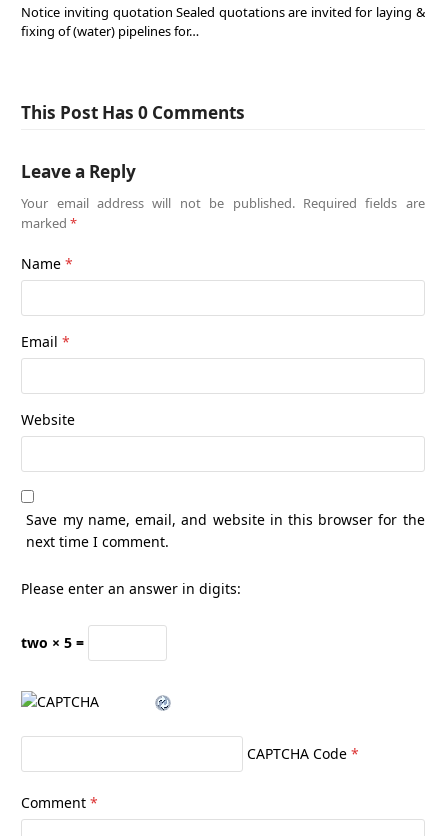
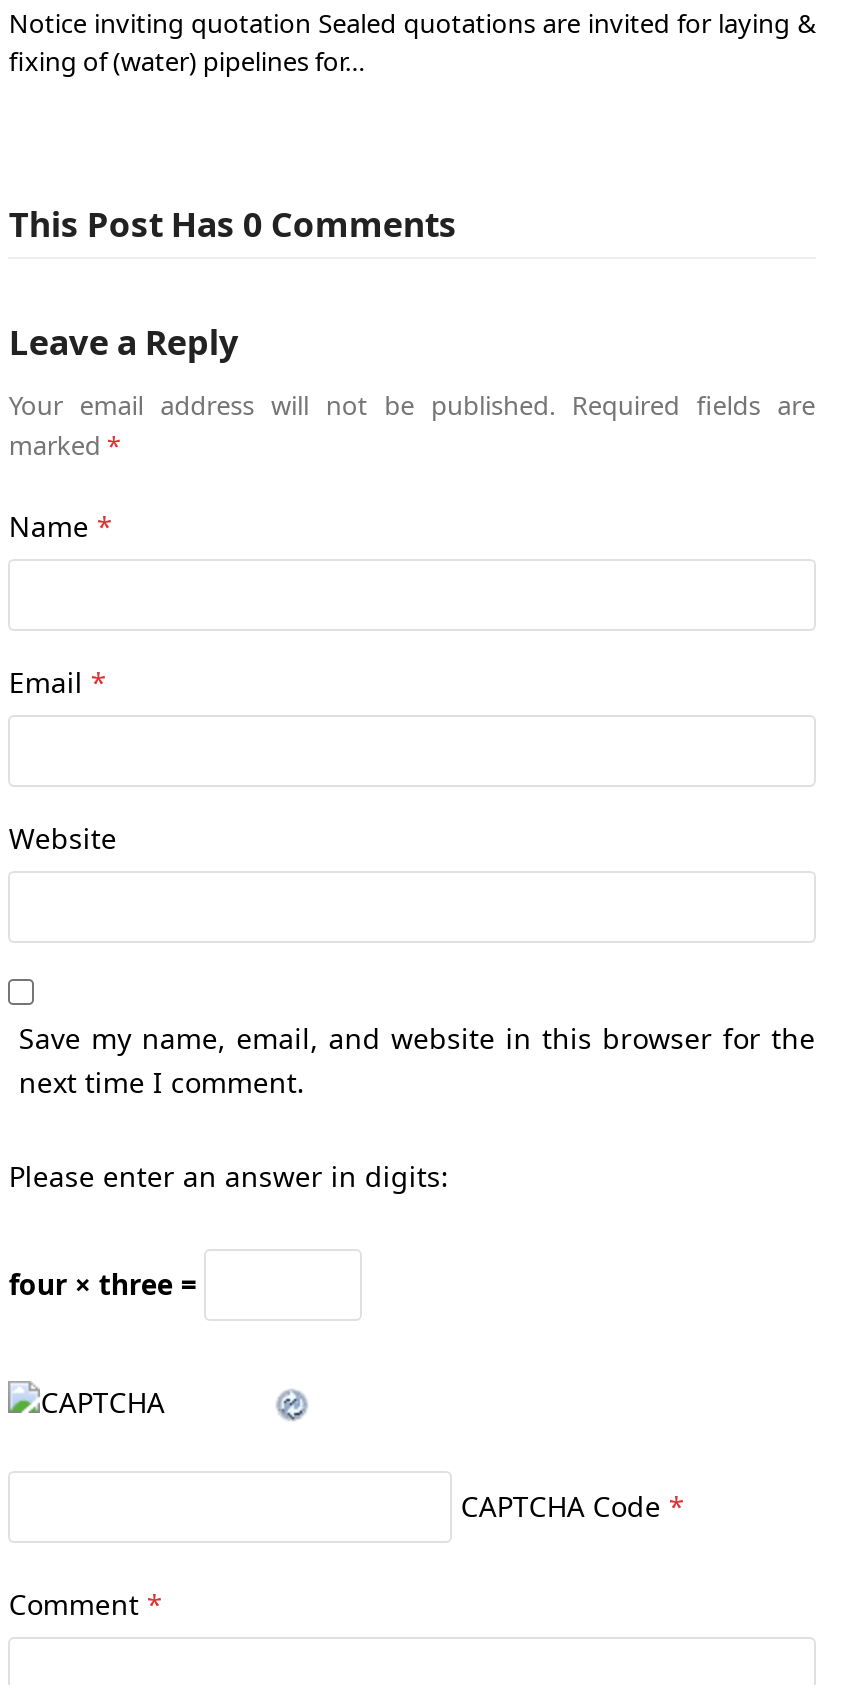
[21,633,88,652] two × 5 = -> [9,1266,205,1304] four × three =

